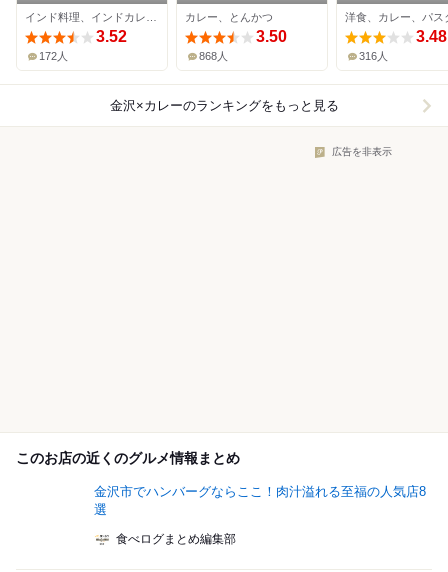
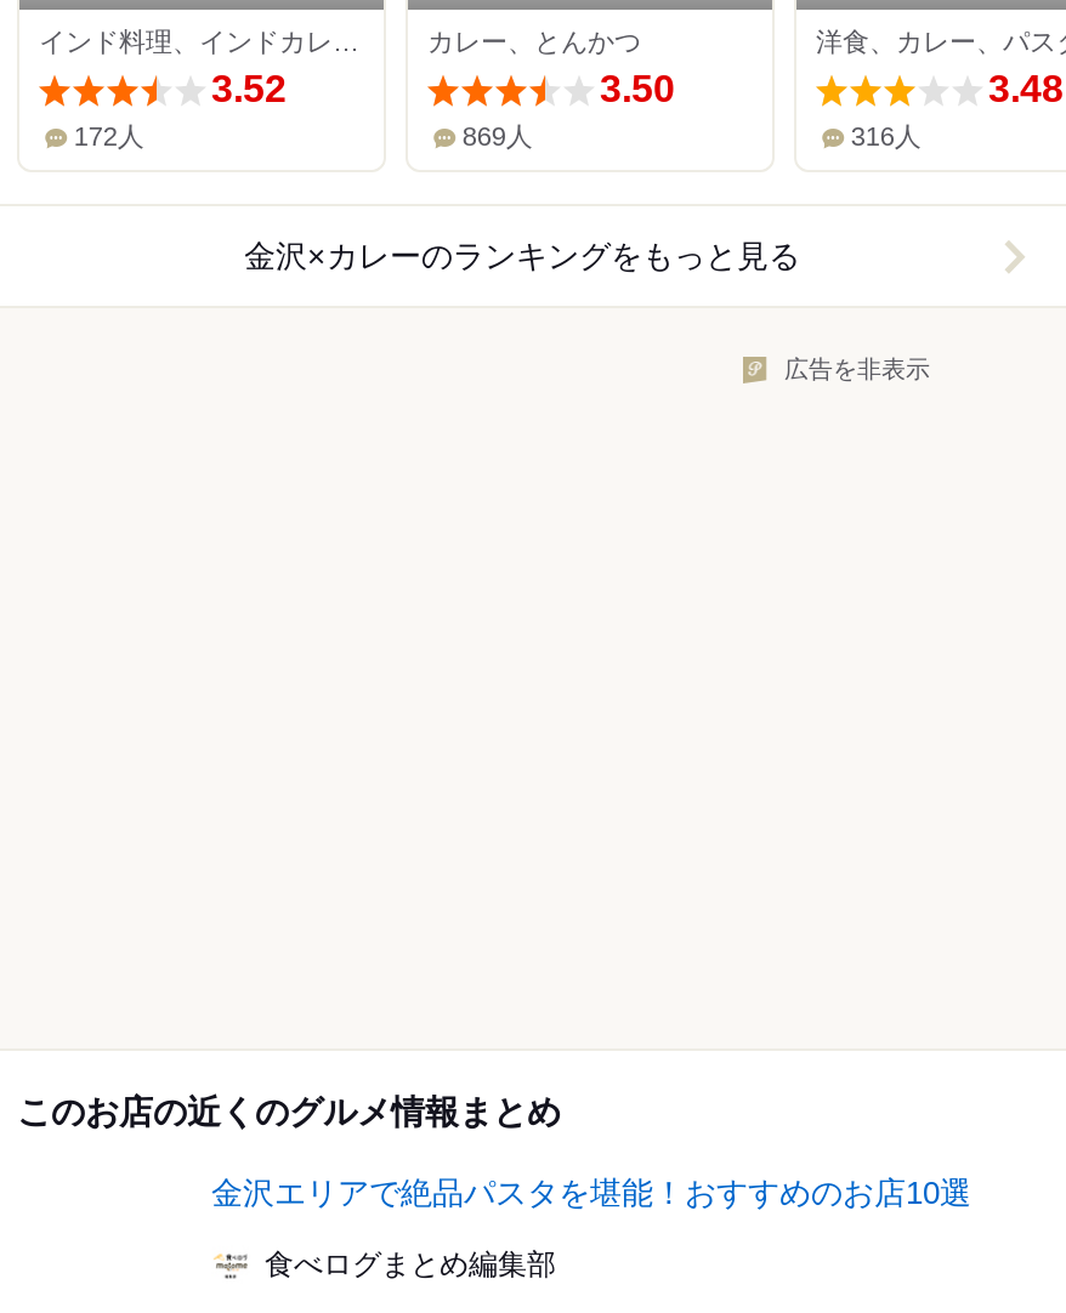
[199,50,228,62] 868人 -> [462,122,533,151] 869人
[94,484,426,517] 金沢市でハンバーグならここ！肉汁溢れる至福の人気店8 | 選 -> [211,1175,971,1212] 金沢エリアで絶品パスタを堪能！おすすめのお店10選

